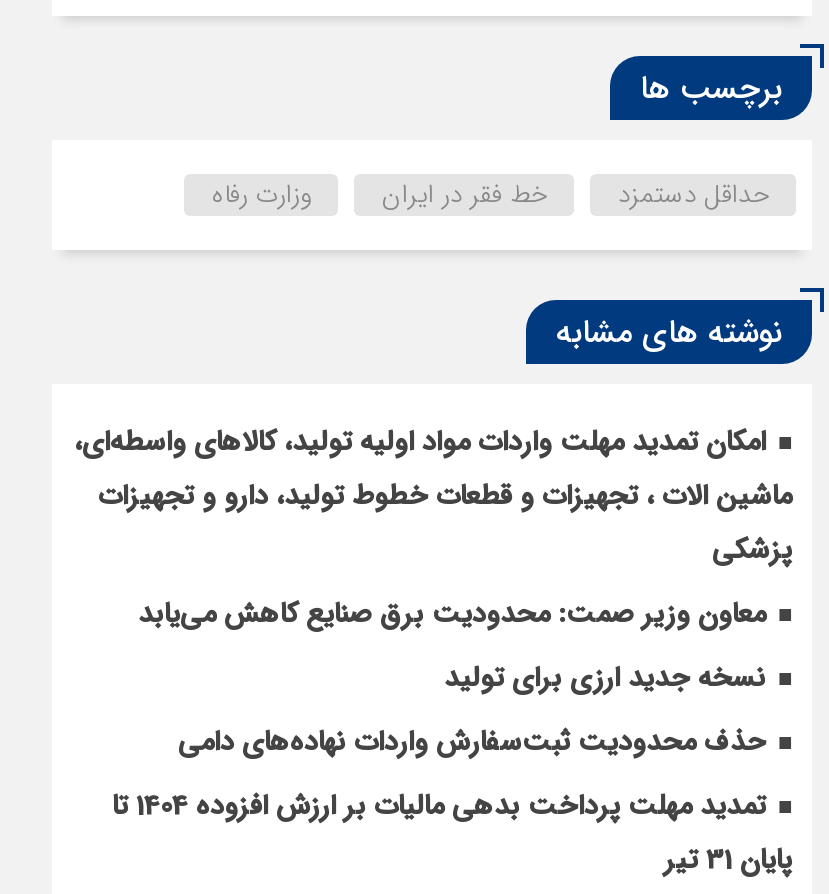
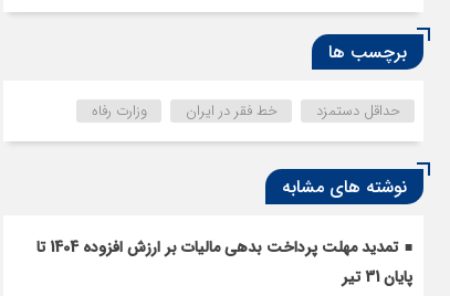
[74,419,792,763] امکان تمدید مهلت واردات مواد اولیه تولید، کالاهای واسطه‌ای، | ماشین الات ، تجهیزات و قطعات خطوط تولید، دارو و تجهیزات | پزشکی | معاون وزیر صمت: محدودیت برق صنایع کاهش می‌یابد | نسخه جدید ارزی برای تولید | حذف محدودیت‌ ثبت‌سفارش واردات نهاده‌های دامی -> none

